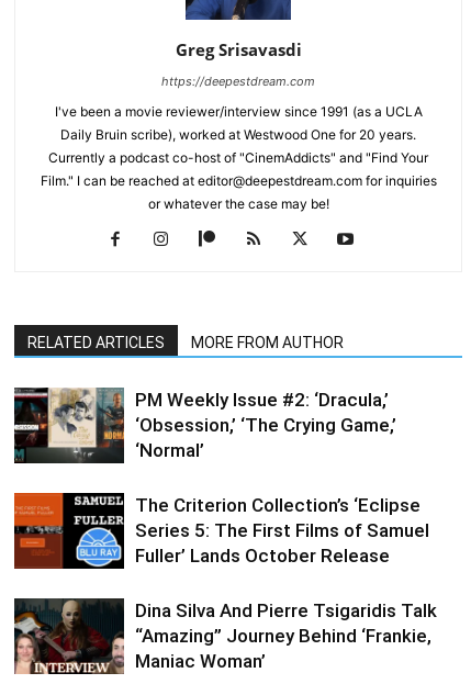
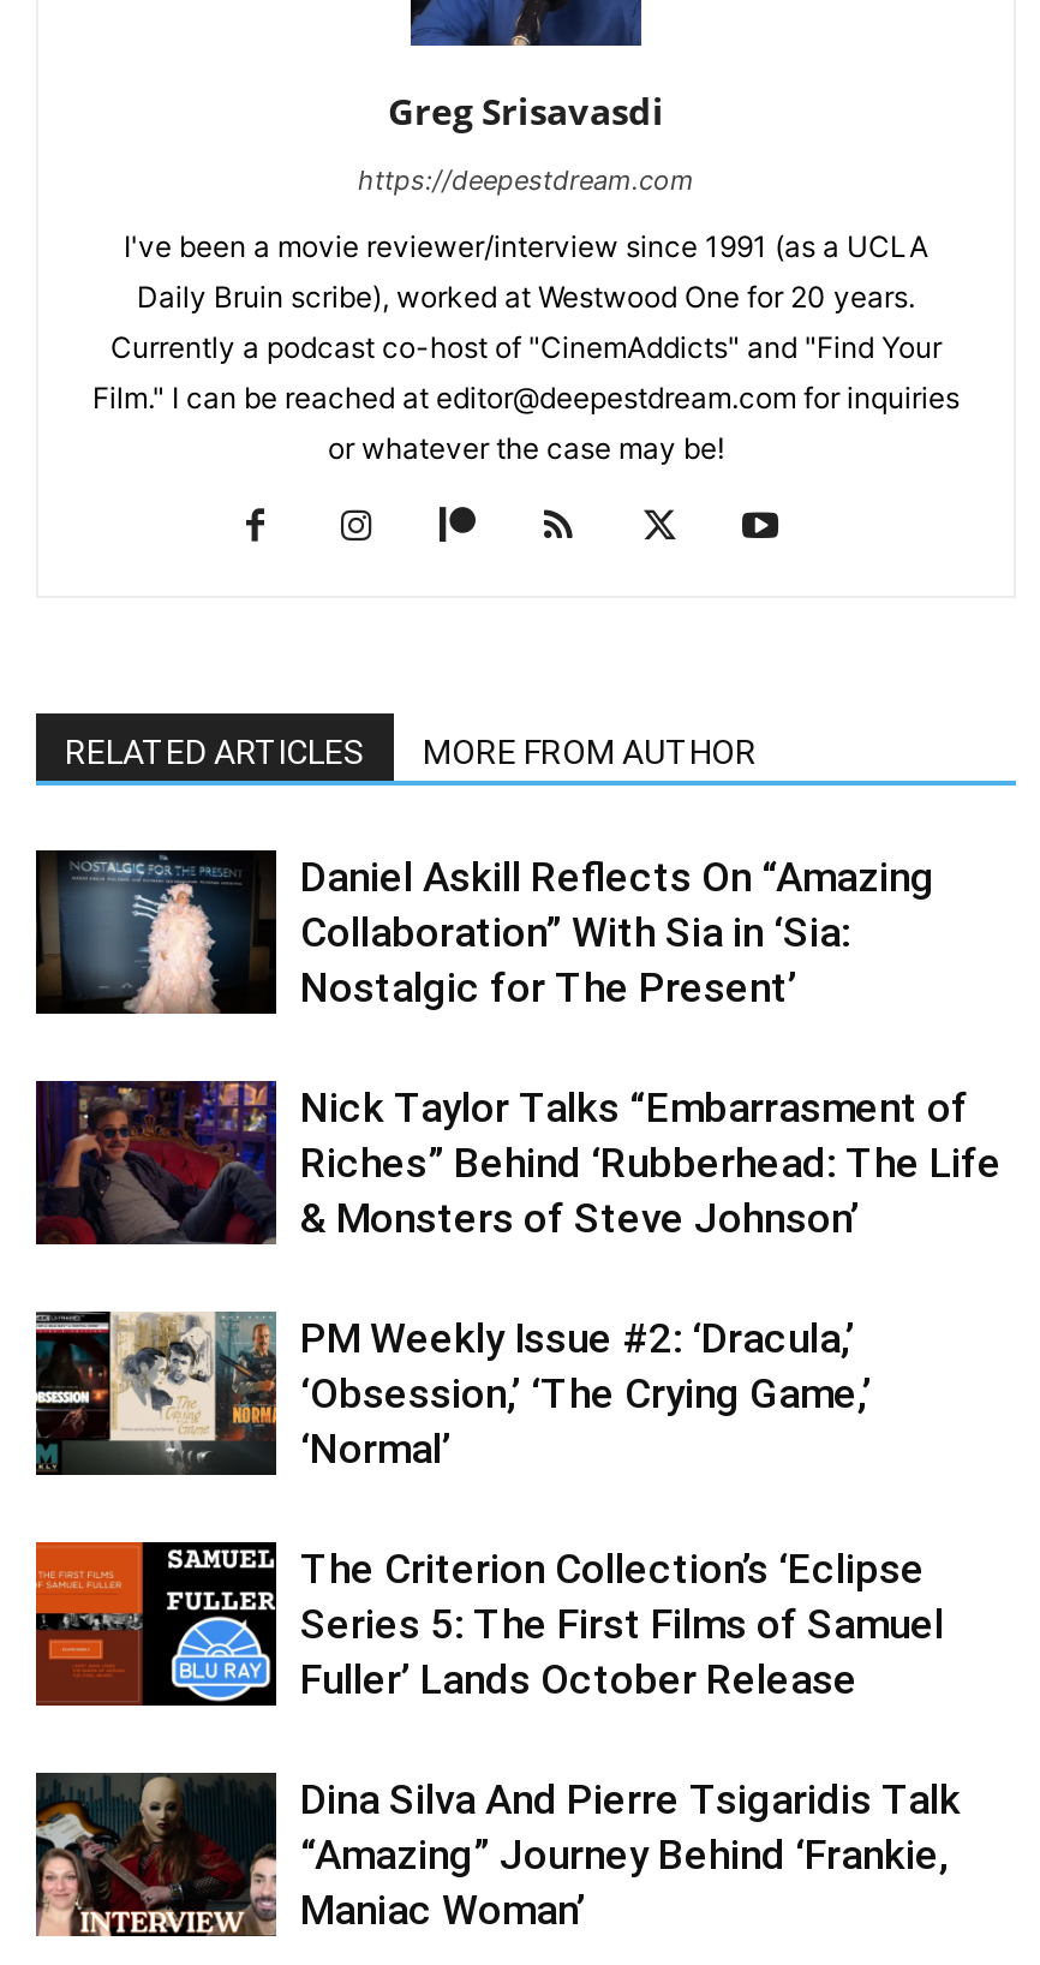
none -> [34,1079,267,1247] [image]
none -> [36,848,1002,1240] [image] | Daniel Askill Reflects On “Amazing | Collaboration” With Sia in ‘Sia: | Nostalgic for The Present’ | Nick Taylor Talks “Embarrasment of | Riches” Behind ‘Rubberhead: The Life | & Monsters of Steve Johnson’

